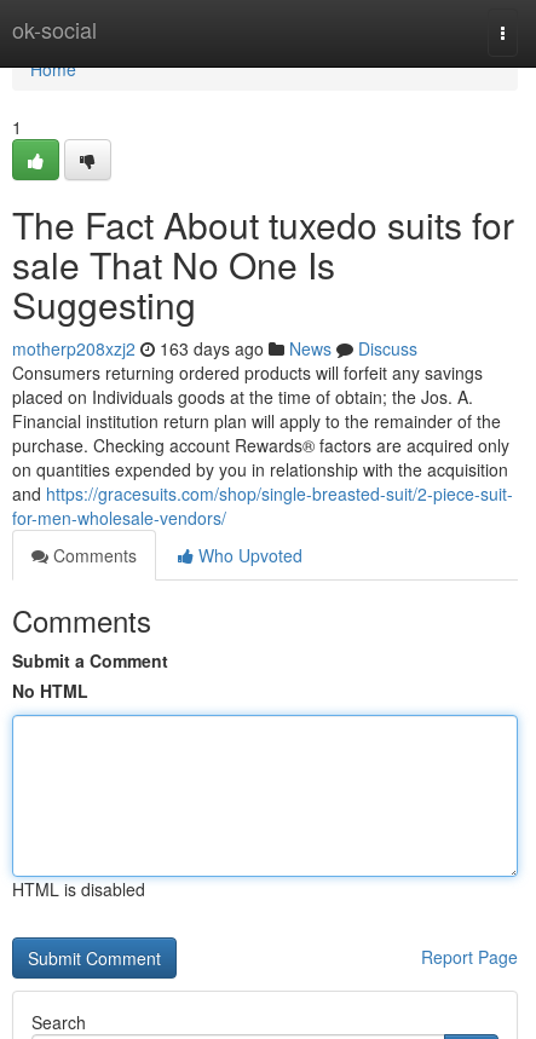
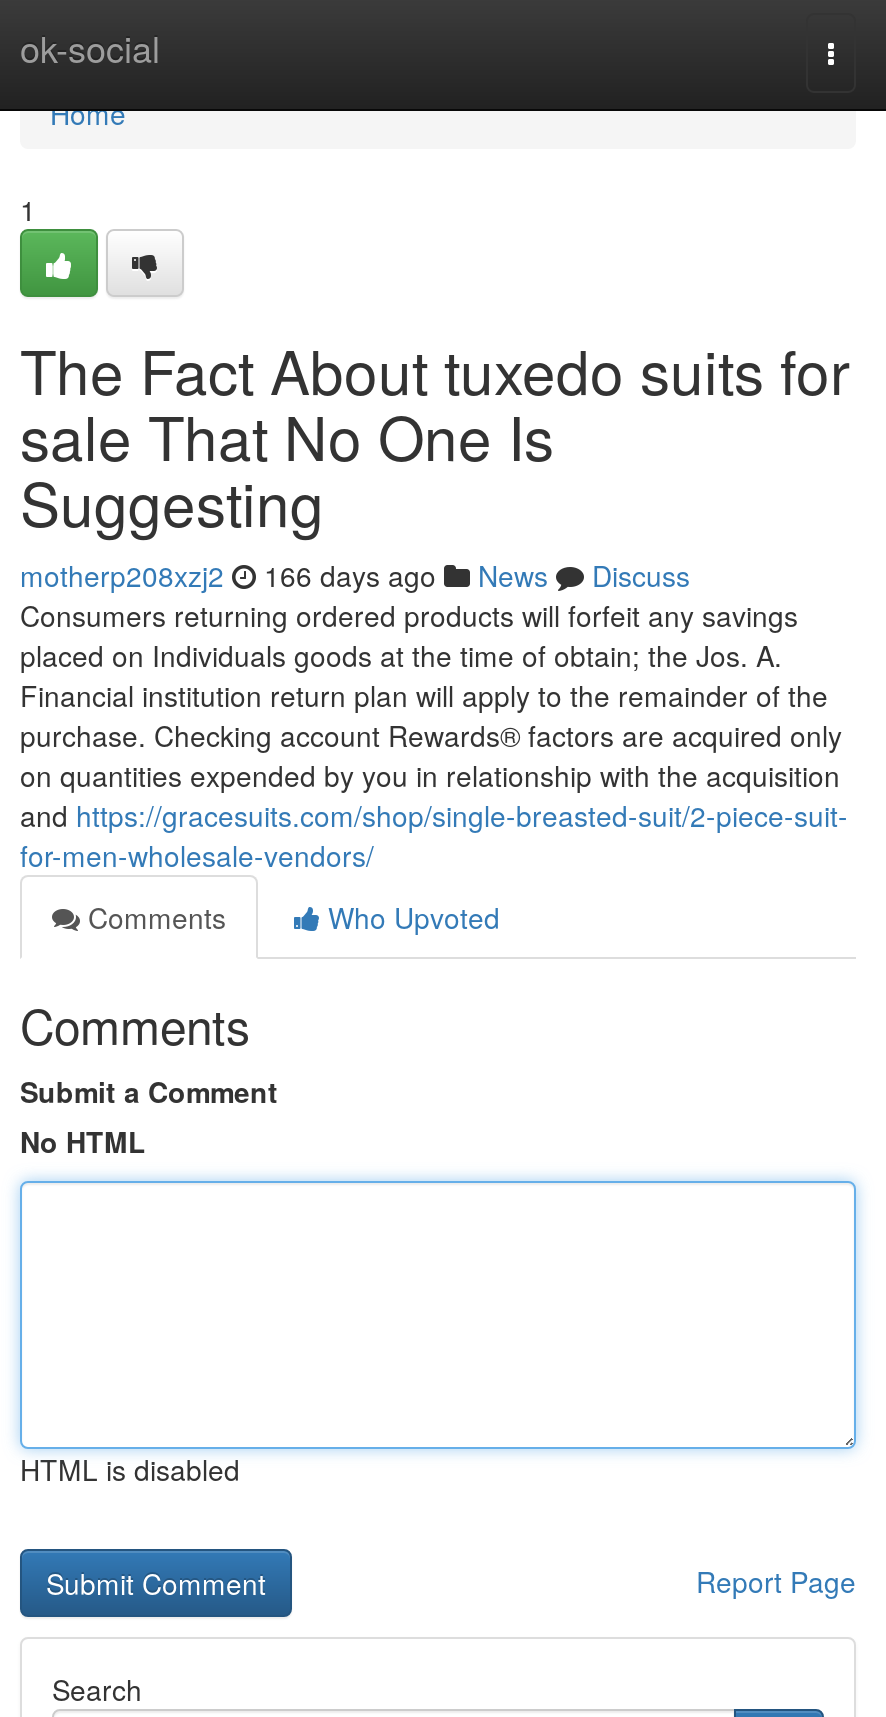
[12,336,417,360] motherp208xzj2 163 days ago News Discuss -> [20,555,690,595] motherp208xzj2 166 days ago News Discuss

